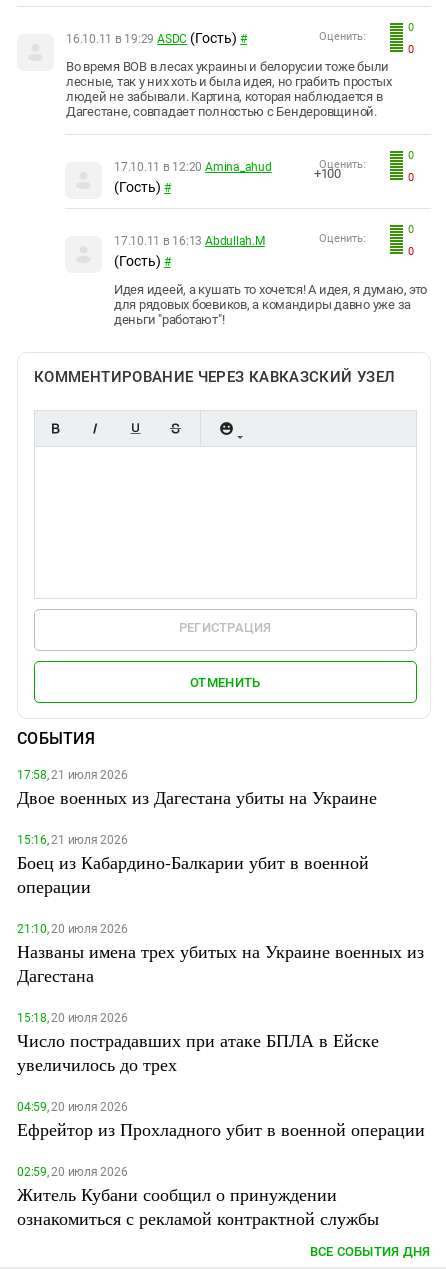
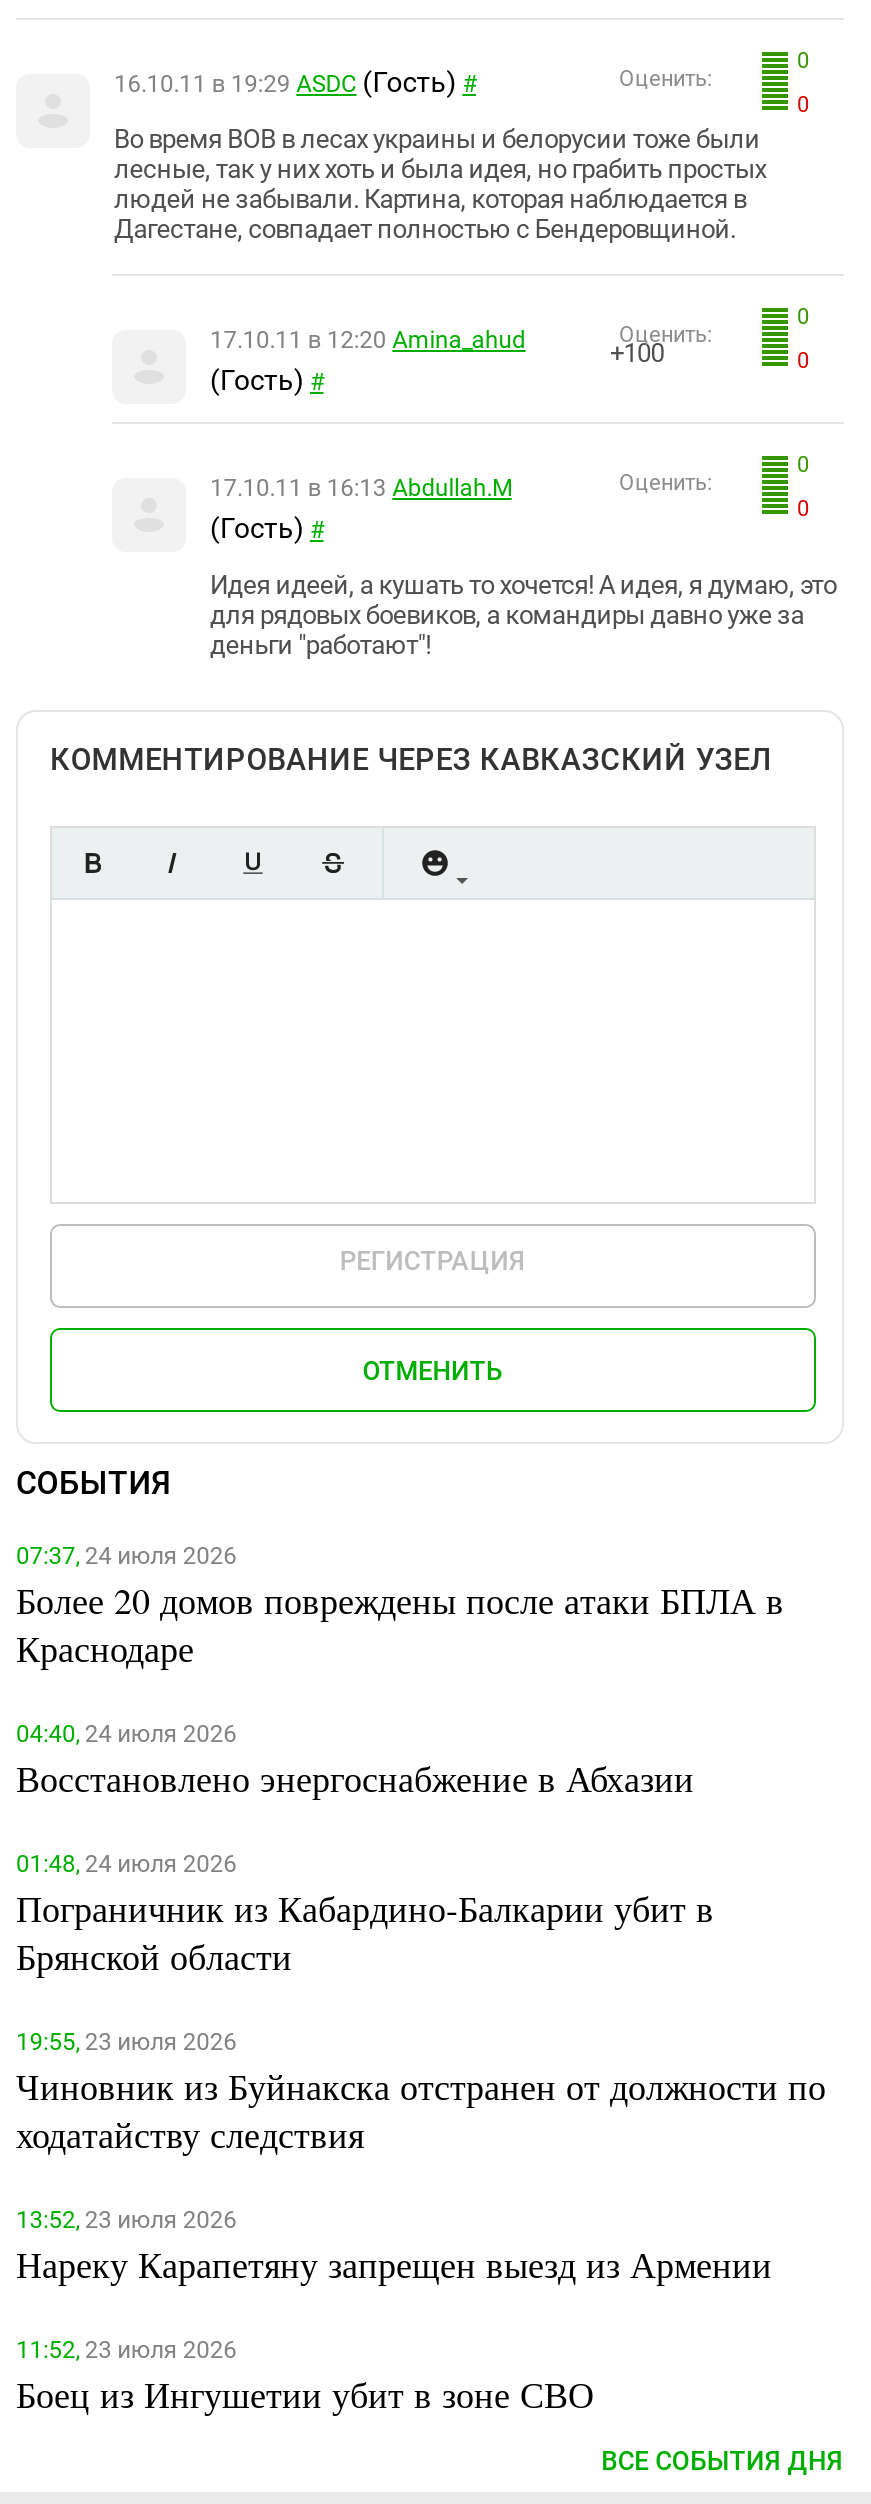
[17,768,377,809] 17:58, 21 июля 2026 | Двое военных из Дагестана убиты на Украине -> [16,1542,784,1672] 07:37, 24 июля 2026 | Более 20 домов повреждены после атаки БПЛА в | Краснодаре
[17,833,369,898] 15:16, 21 июля 2026 | Боец из Кабардино-Балкарии убит в военной | операции -> [16,1720,694,1802] 04:40, 24 июля 2026 | Восстановлено энергоснабжение в Абхазии
[17,922,424,987] 21:10, 20 июля 2026 | Названы имена трех убитых на Украине военных из | Дагестана -> [16,1850,714,1980] 01:48, 24 июля 2026 | Пограничник из Кабардино-Балкарии убит в | Брянской области
[17,1011,379,1076] 15:18, 20 июля 2026 | Число пострадавших при атаке БПЛА в Ейске | увеличилось до трех -> [16,2028,826,2158] 19:55, 23 июля 2026 | Чиновник из Буйнакска отстранен от должности по | ходатайству следствия
[17,1100,425,1141] 04:59, 20 июля 2026 | Ефрейтор из Прохладного убит в военной операции -> [16,2206,772,2288] 13:52, 23 июля 2026 | Нареку Карапетяну запрещен выезд из Армении
[17,1165,379,1230] 02:59, 20 июля 2026 | Житель Кубани сообщил о принуждении | ознакомиться с рекламой контрактной службы -> [16,2336,594,2418] 11:52, 23 июля 2026 | Боец из Ингушетии убит в зоне СВО

